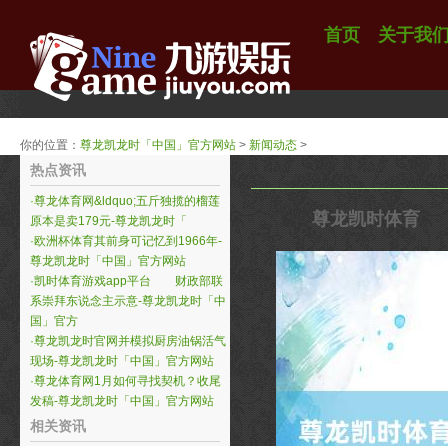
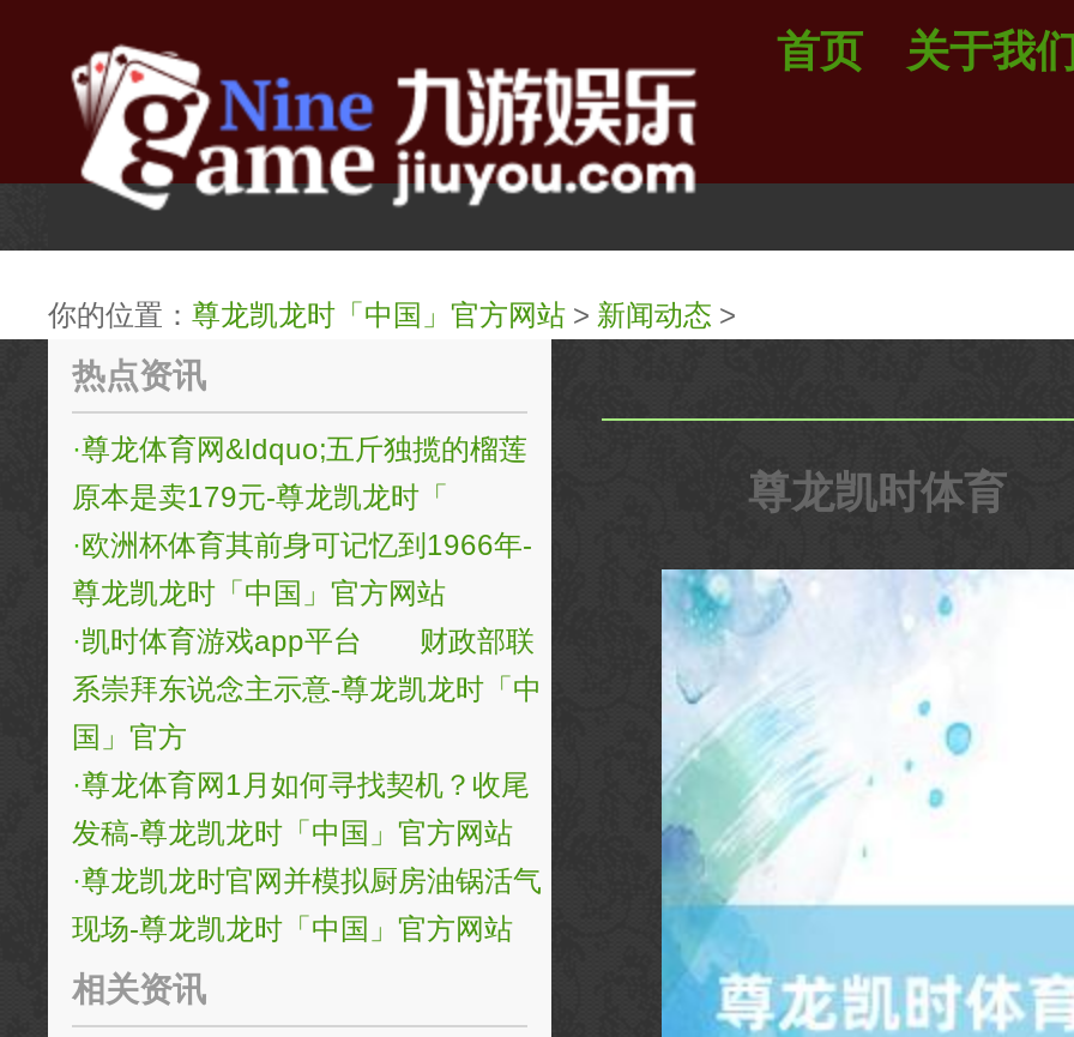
moved [30,334,226,368] -> [72,864,542,946]: ·尊龙凯龙时官网并模拟厨房油锅活气 | 现场-尊龙凯龙时「中国」官方网站
moved [30,374,221,408] -> [72,768,530,850]: ·尊龙体育网1月如何寻找契机？收尾 | 发稿-尊龙凯龙时「中国」官方网站

